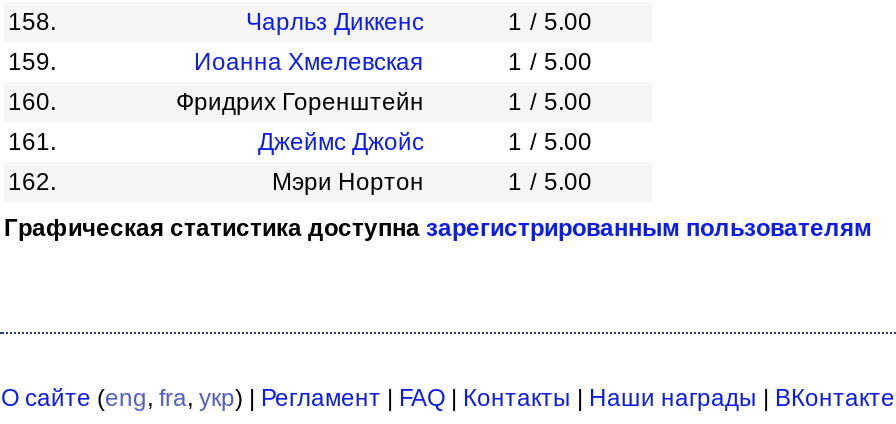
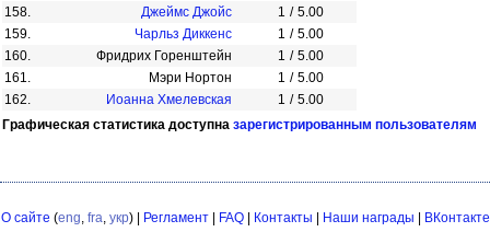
moved [246,8,424,36] -> [135,26,232,42]: Чарльз Диккенс
moved [194,48,424,76] -> [106,92,232,107]: Иоанна Хмелевская
moved [258,128,424,156] -> [141,4,232,20]: Джеймс Джойс
moved [272,168,424,196] -> [149,70,232,85]: Мэри Нортон

